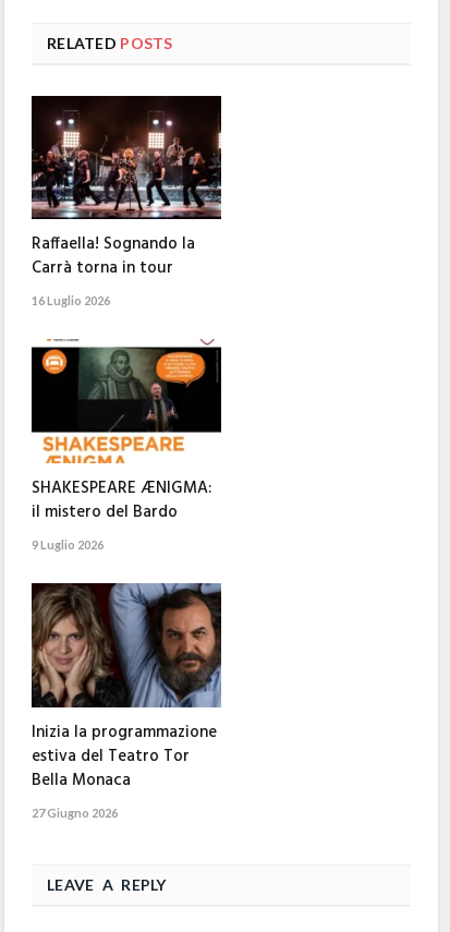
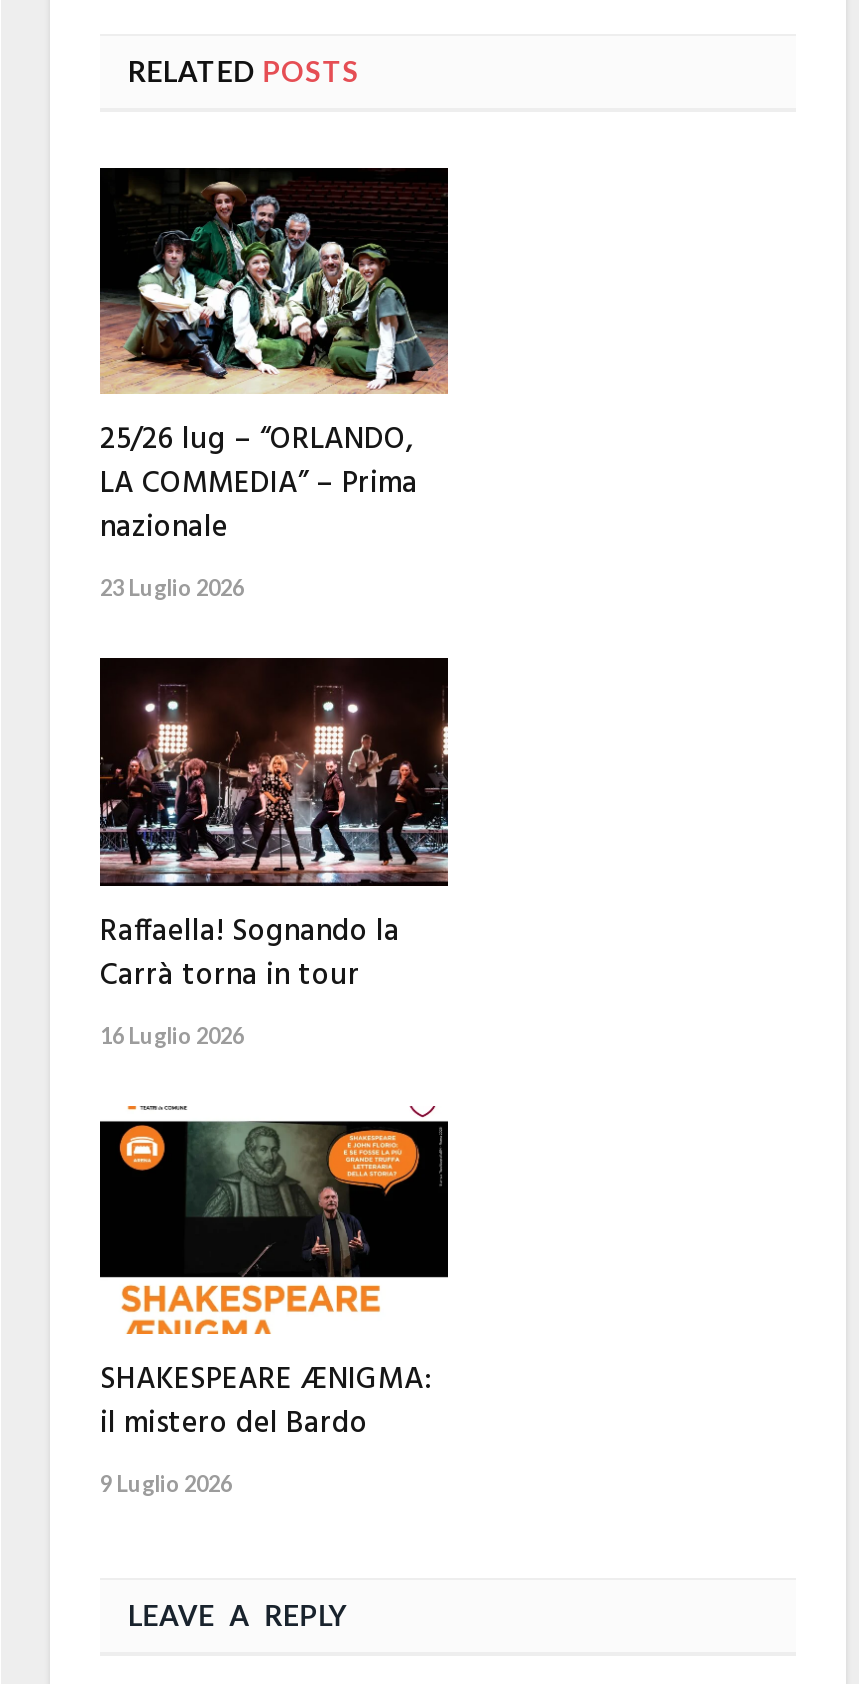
none -> [98,180,450,601] [image] | 25/26 lug – “ORLANDO, | LA COMMEDIA” – Prima | nazionale | 23 Luglio 2026
moved [29,96,223,552] -> [96,660,452,1496]: [image] | Raffaella! Sognando la | Carrà torna in tour | 16 Luglio 2026 | SHAKESPEARE ÆNIGMA: | il mistero del Bardo | 9 Luglio 2026
[31,582,222,820] [image] | Inizia la programmazione | estiva del Teatro Tor | Bella Monaca | 27 Giugno 2026 -> none

